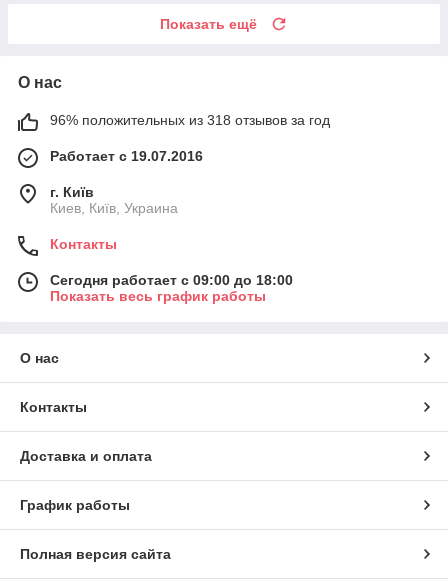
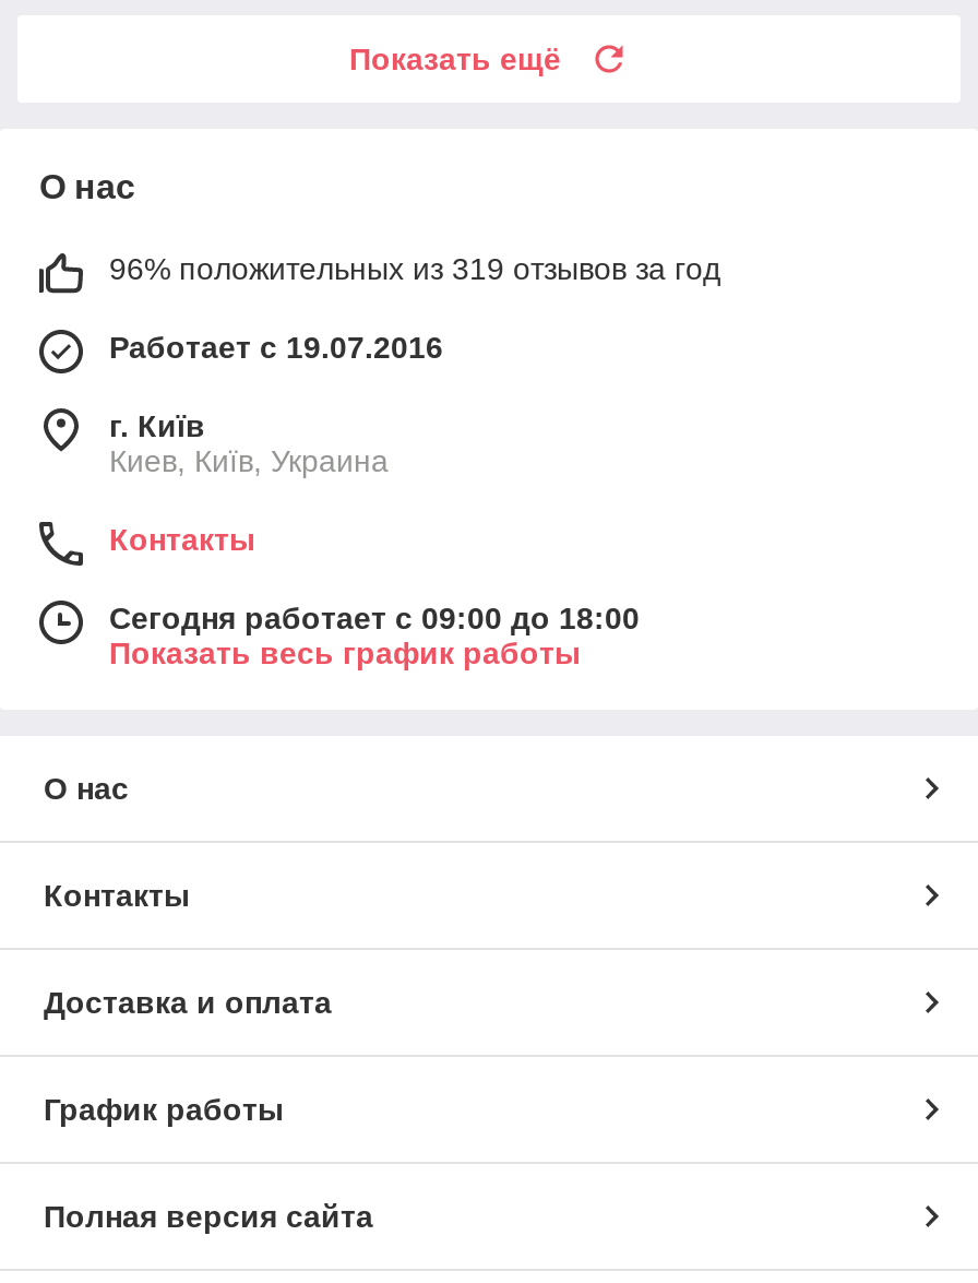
[50,112,330,128] 96% положительных из 318 отзывов за год -> [109,252,720,287] 96% положительных из 319 отзывов за год

